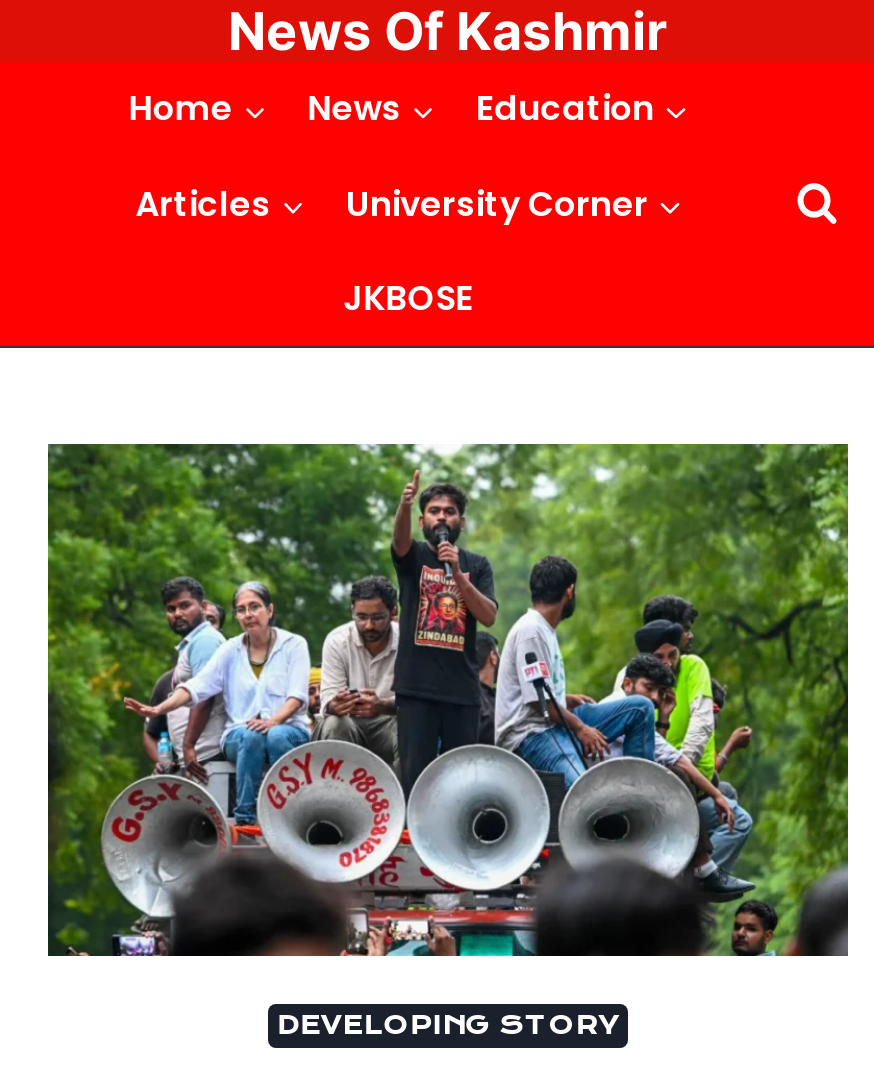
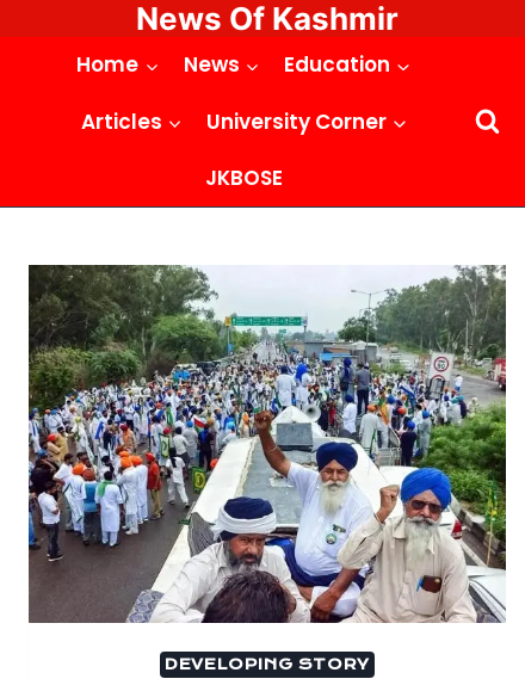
[46,442,848,958] [image] -> [27,265,507,624] [image]

